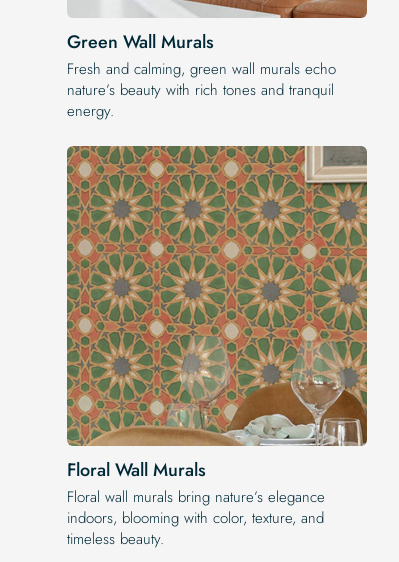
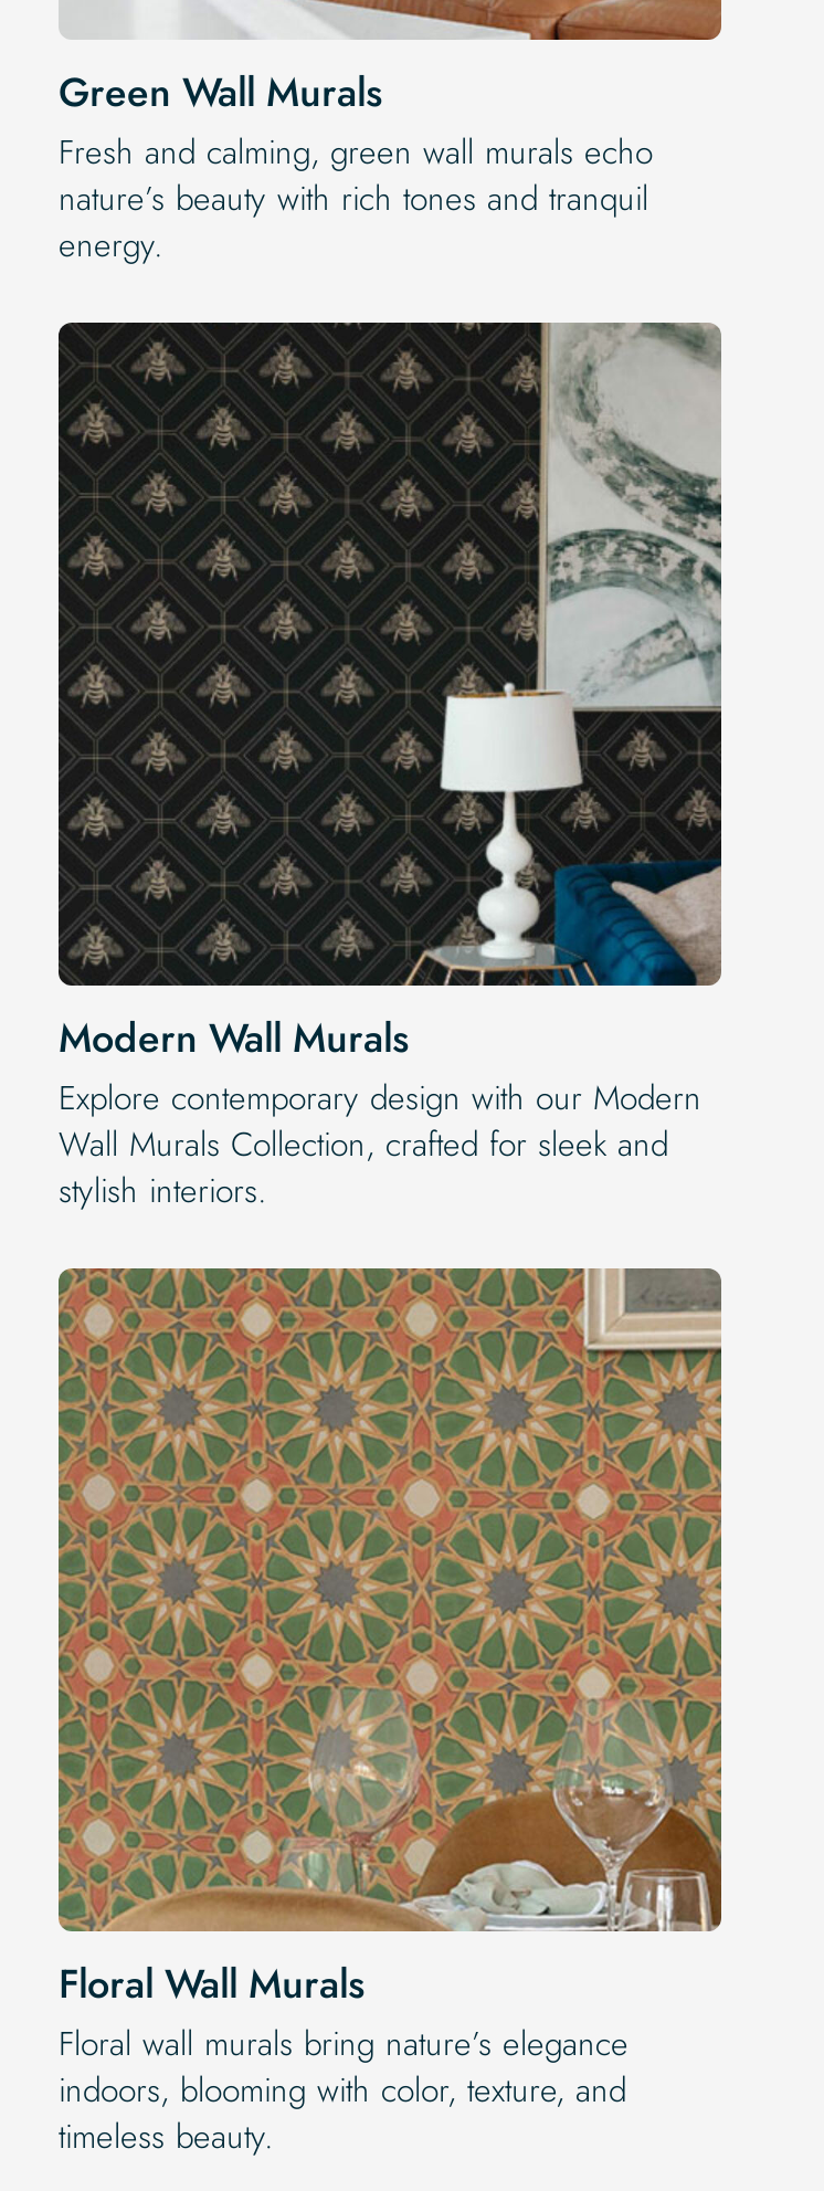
none -> [56,320,723,1215] [image] | Modern Wall Murals | Explore contemporary design with our Modern | Wall Murals Collection, crafted for sleek and | stylish interiors.

